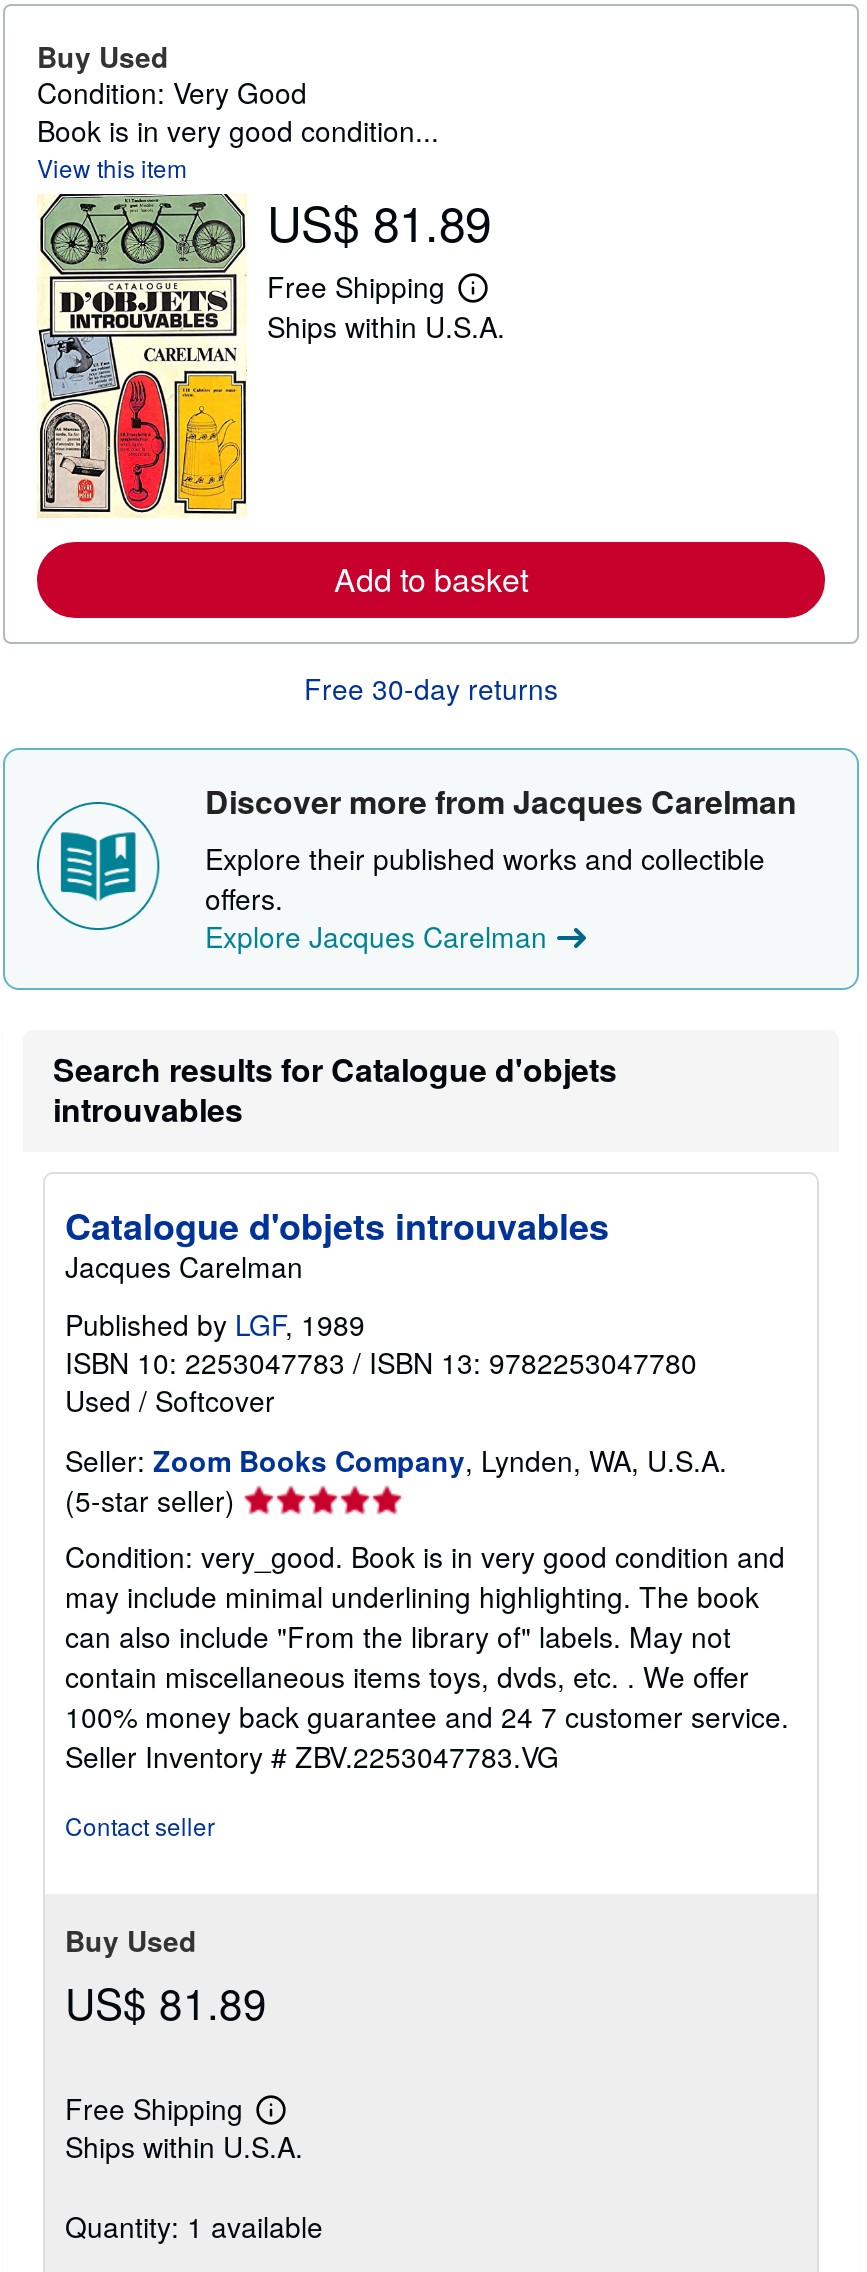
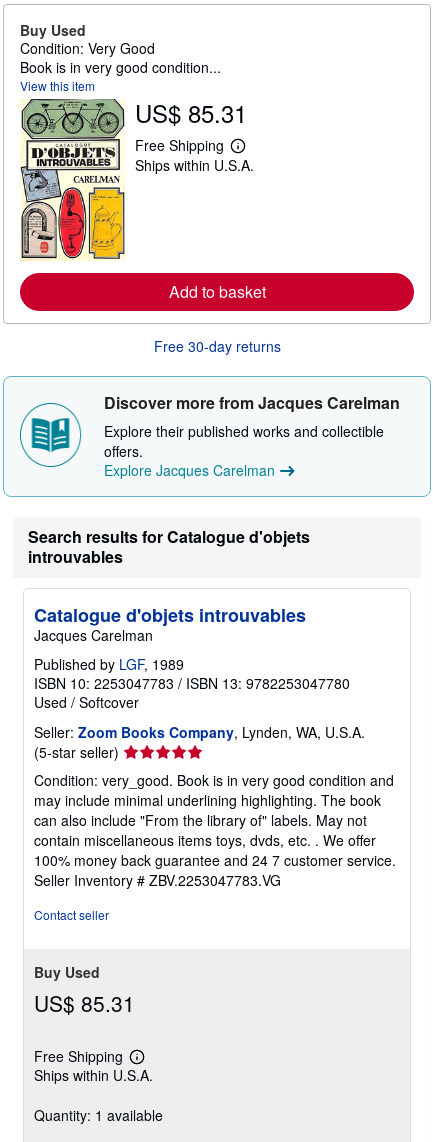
[267,186,491,256] US$ 81.89 -> [135,95,247,130] US$ 85.31
[65,1972,267,2032] US$ 81.89 -> [34,988,135,1018] US$ 85.31

